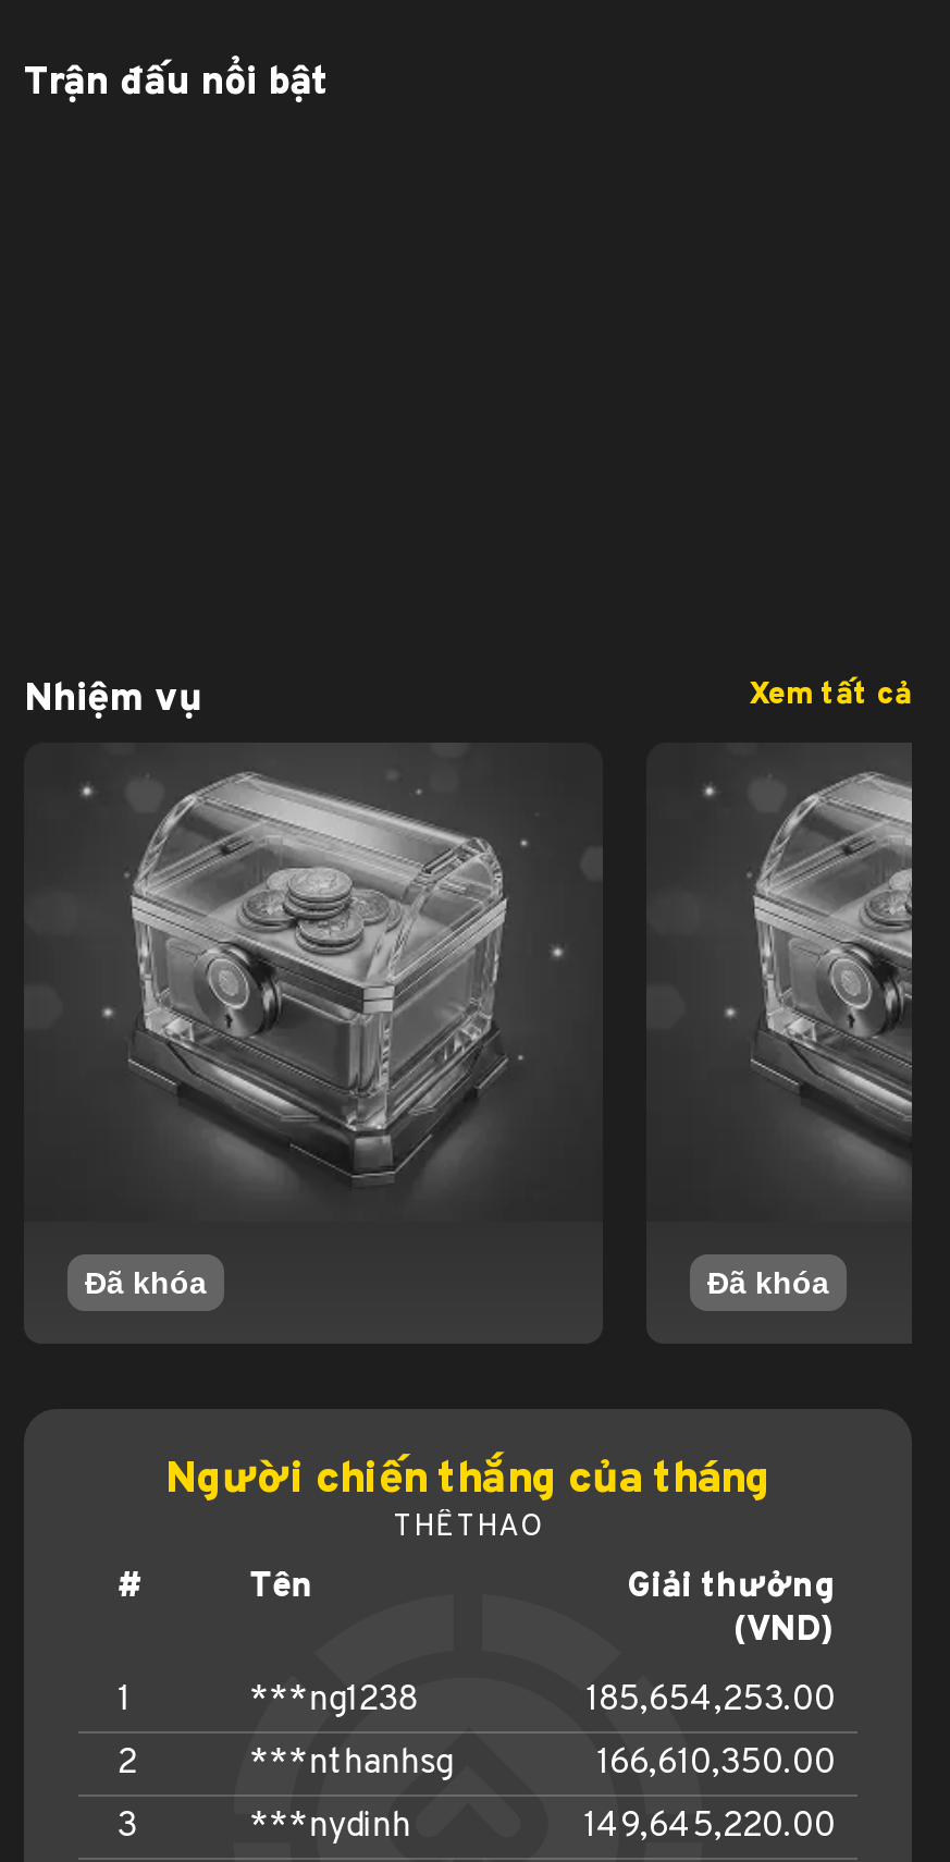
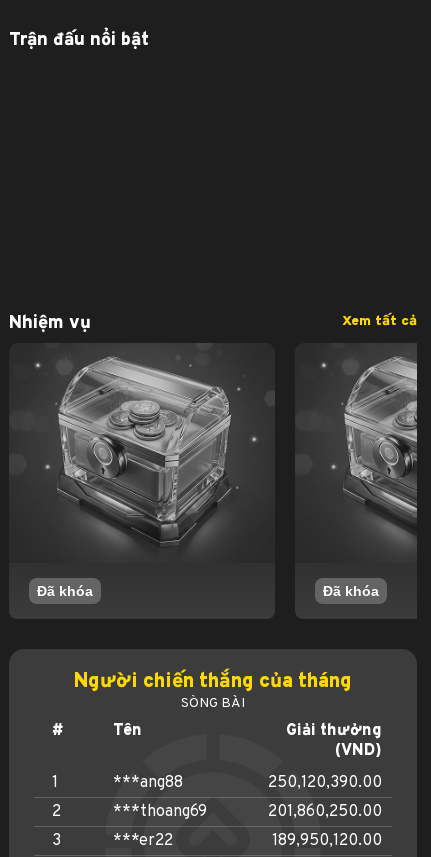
[394,1508,542,1545] THỂ THAO -> [181,695,245,712] SÒNG BÀI
[250,1678,836,1722] ***ng1238 | 185,654,253.00 -> [113,773,382,793] ***ang88 | 250,120,390.00
[250,1741,836,1785] ***nthanhsg | 166,610,350.00 -> [113,802,382,822] ***thoang69 | 201,860,250.00
[250,1805,836,1848] ***nydinh | 149,645,220.00 -> [113,831,382,851] ***er22 | 189,950,120.00

